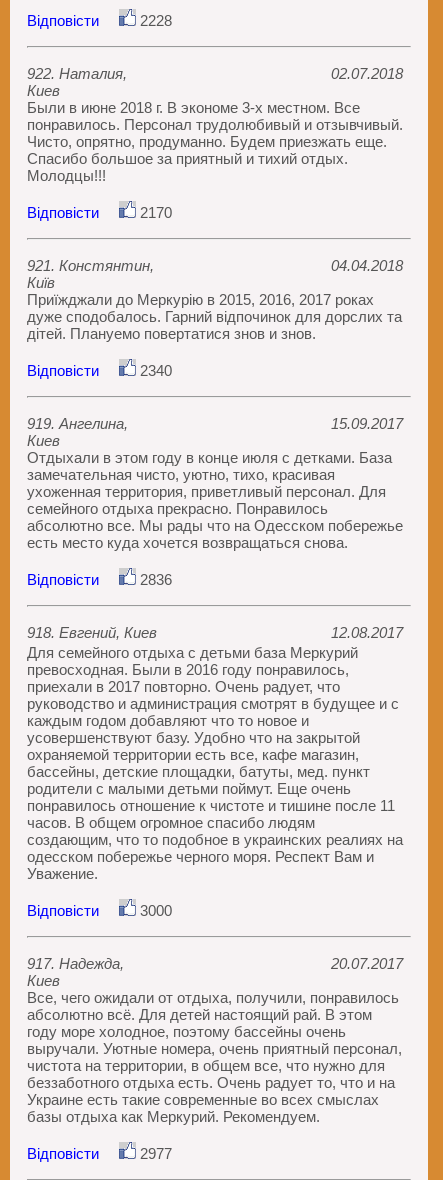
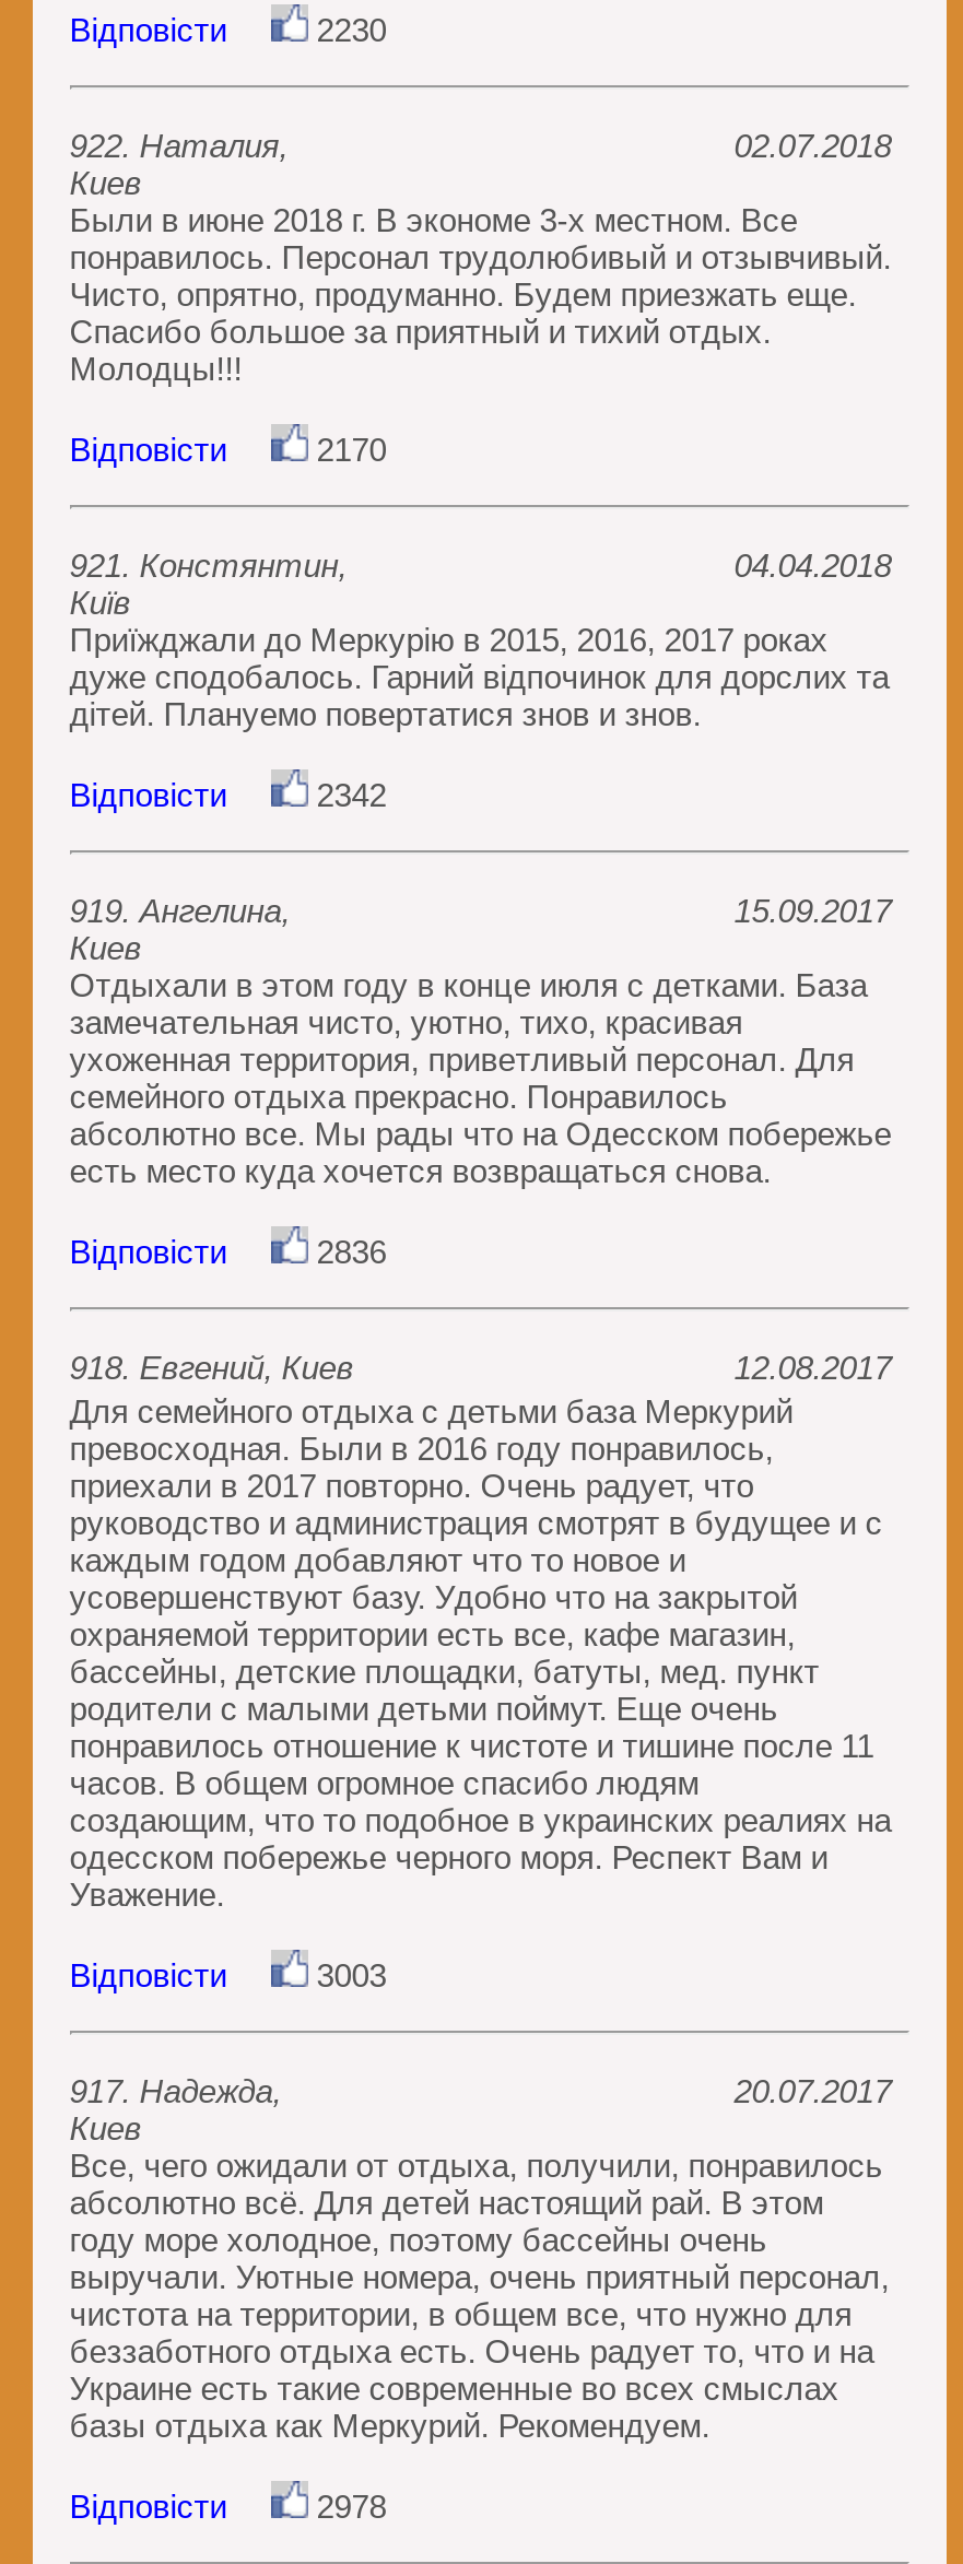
[136,12,184,29] 2228 -> [308,11,413,48] 2230
[136,362,184,379] 2340 -> [308,776,413,813] 2342
[136,902,184,919] 3000 -> [308,1956,413,1993] 3003
[136,1145,184,1162] 2977 -> [308,2487,413,2525] 2978

